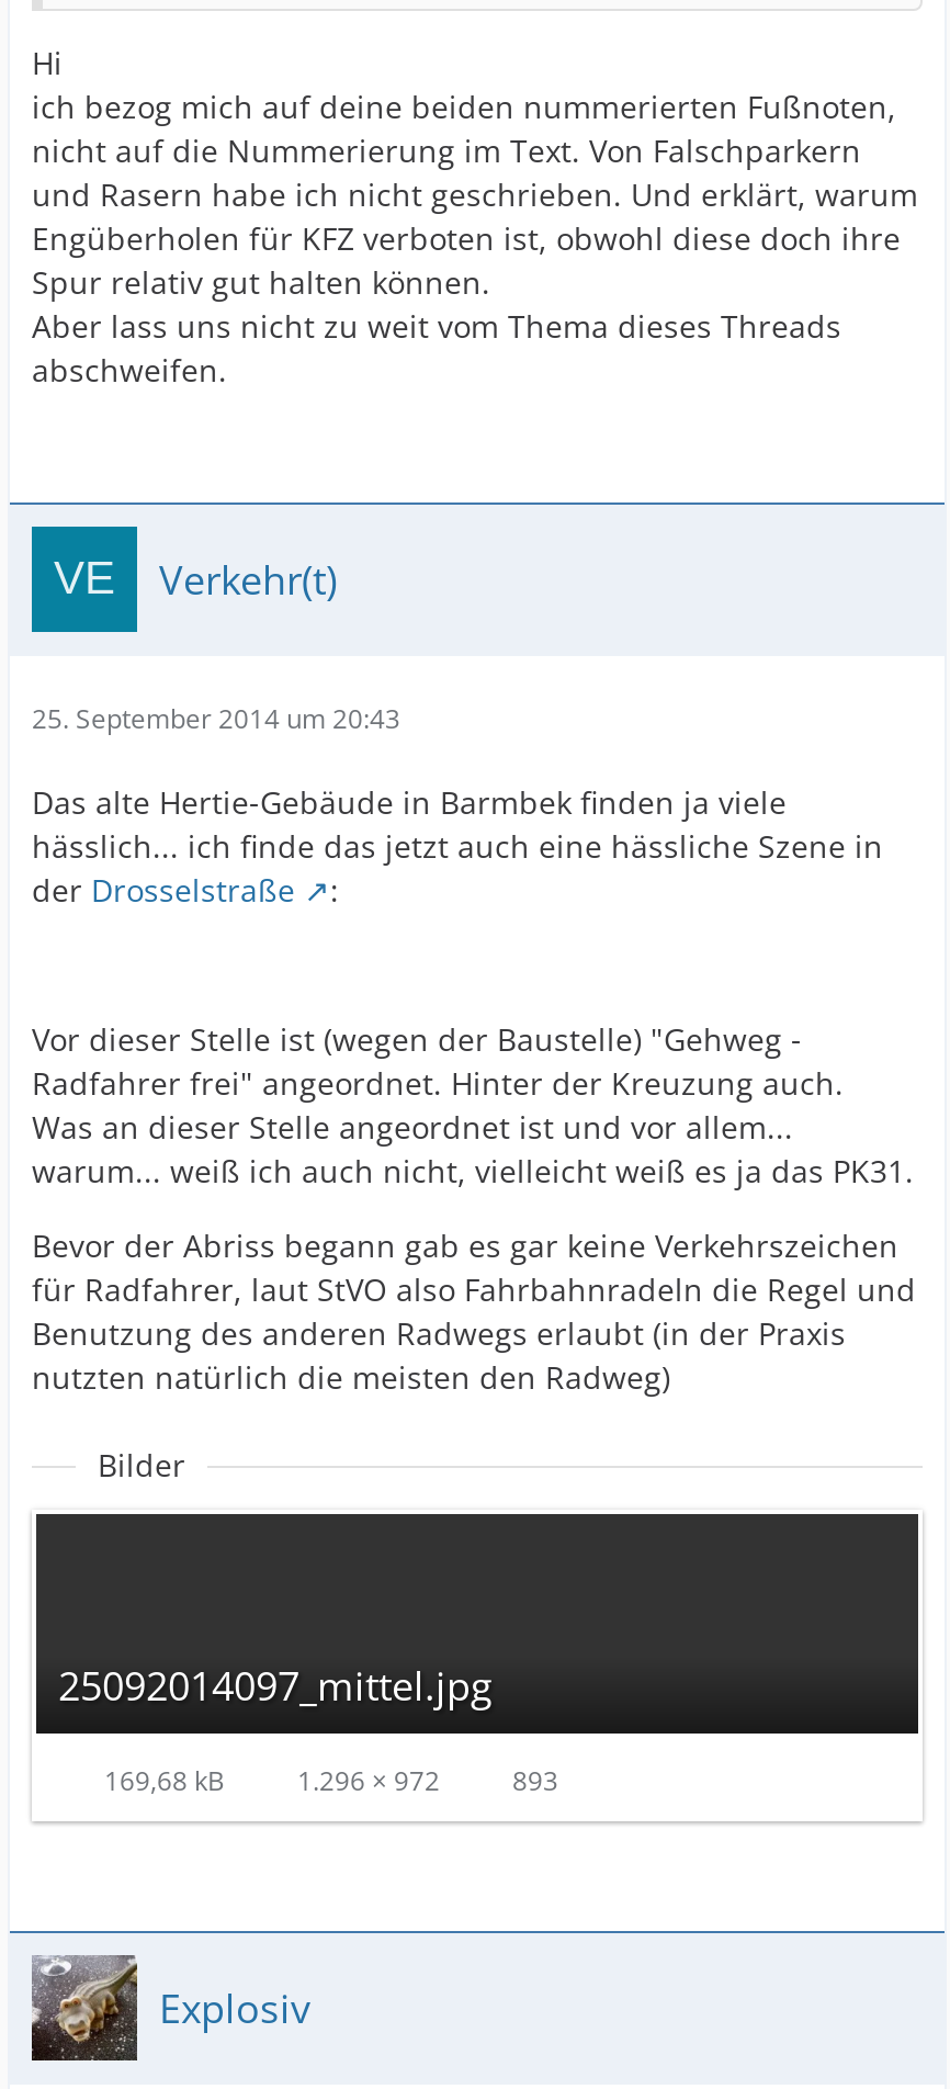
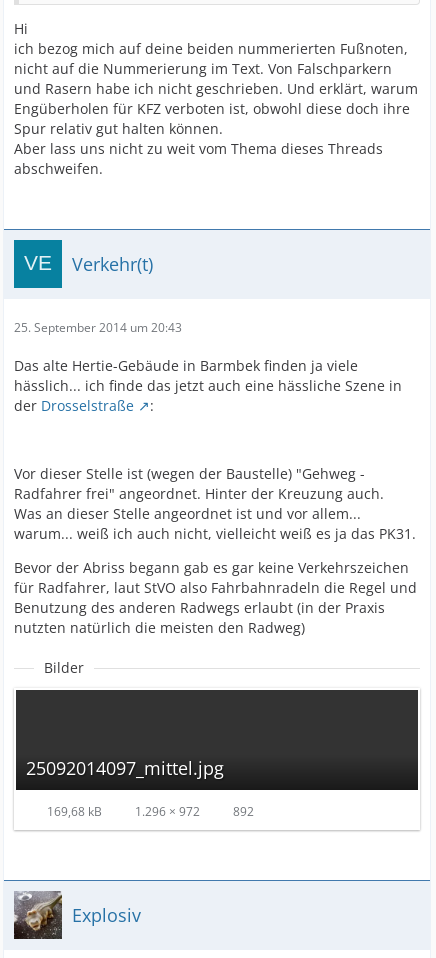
[98,1762,558,1799] 169,68 kB 1.296 × 972 893 -> [44,803,254,820] 169,68 kB 1.296 × 972 892

